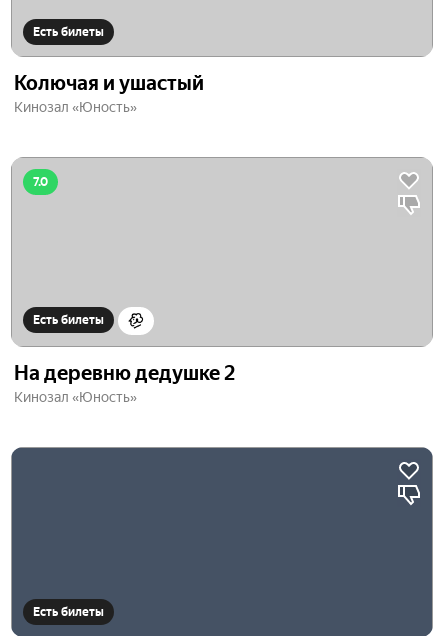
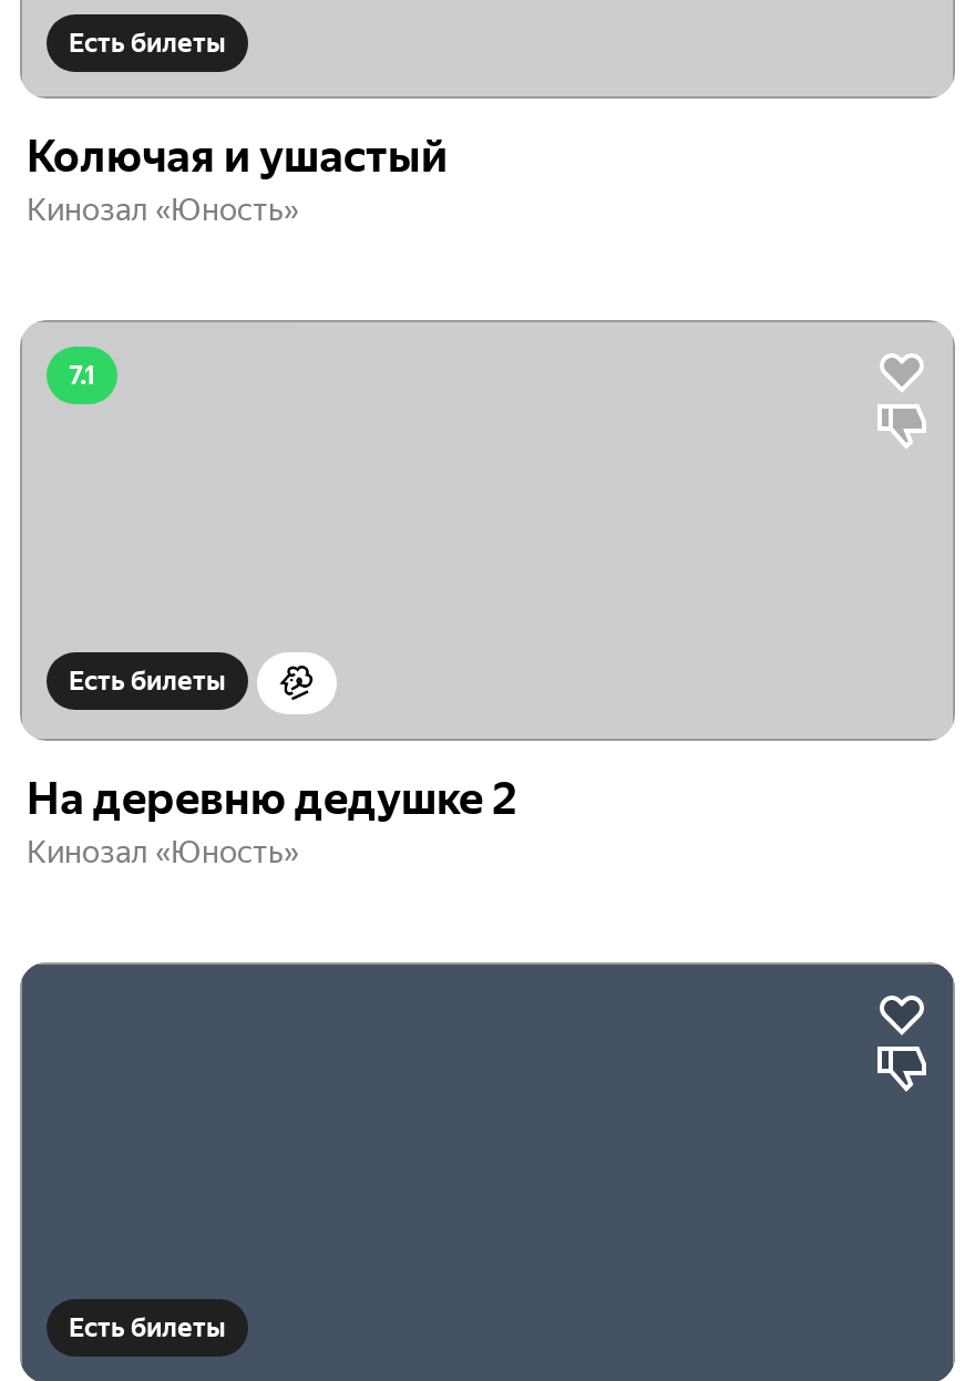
[33,175,48,189] 7.0 -> [69,360,95,391] 7.1

